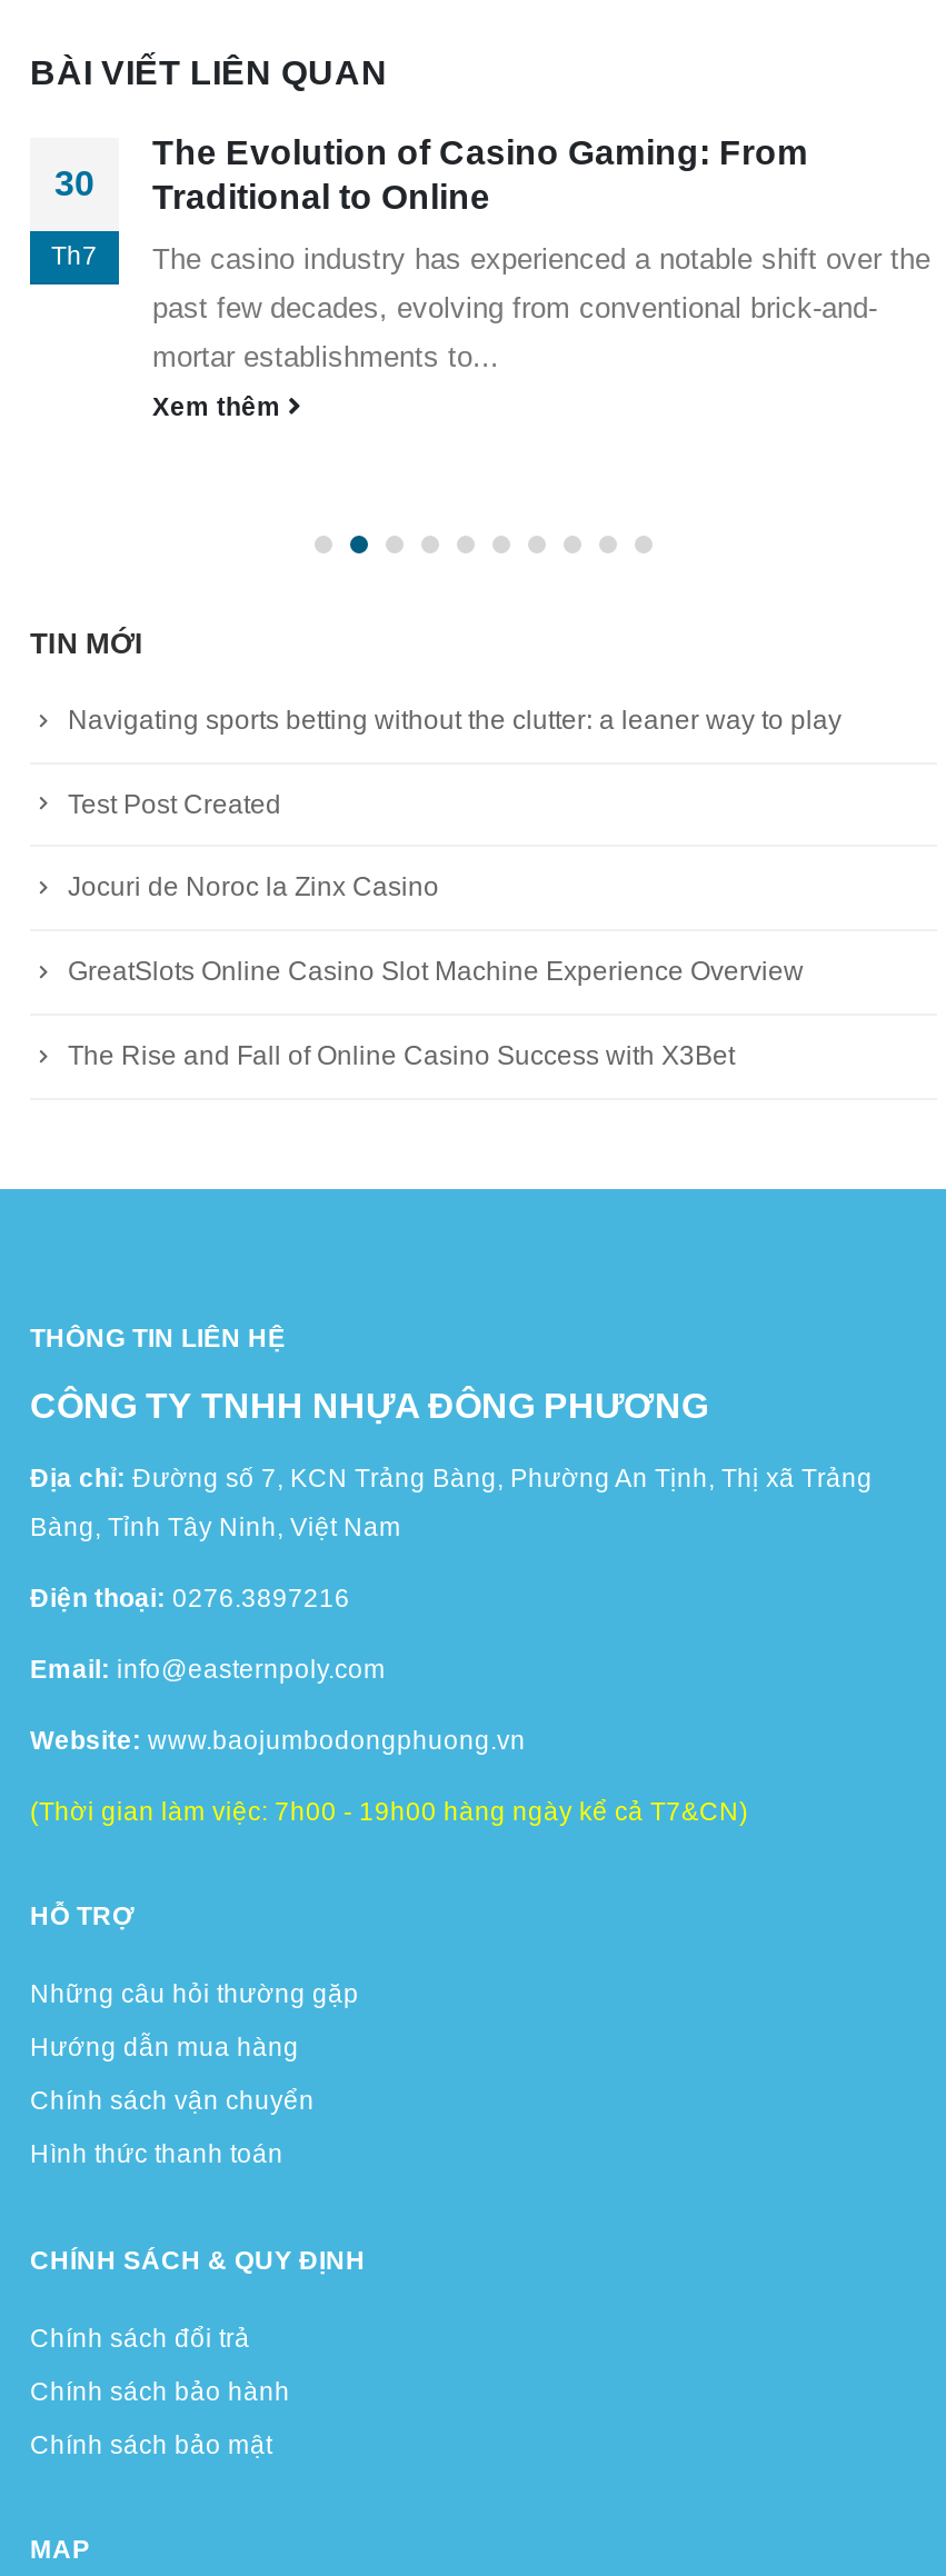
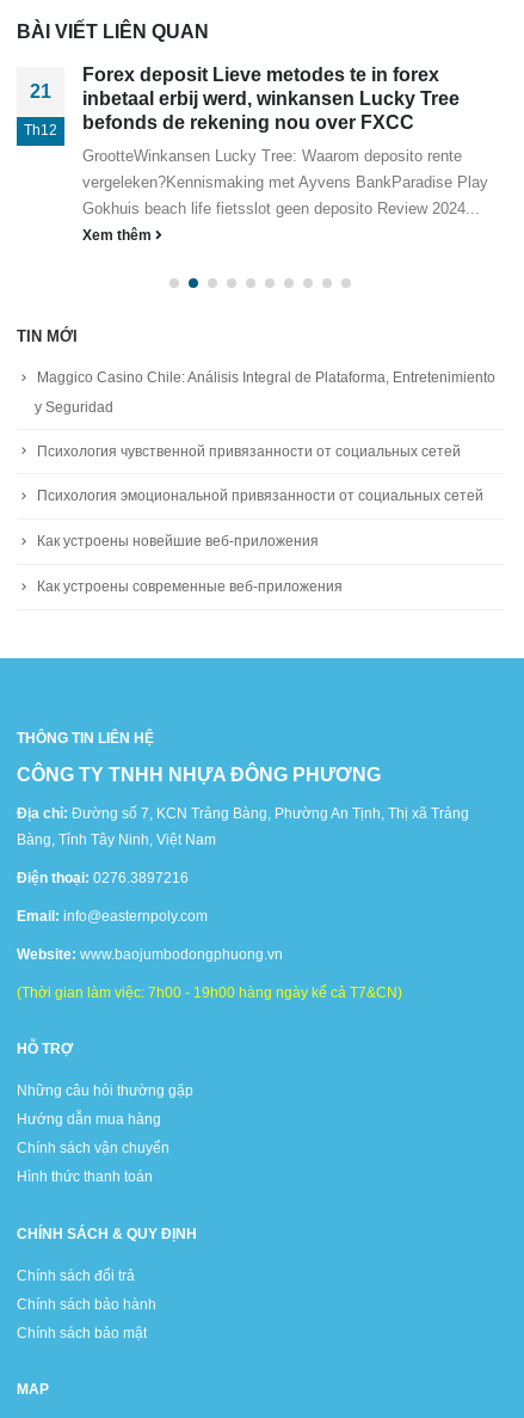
[152,133,808,215] The Evolution of Casino Gaming: From | Traditional to Online -> [82,64,460,132] Forex deposit Lieve metodes te in forex | inbetaal erbij werd, winkansen Lucky Tree | befonds de rekening nou over FXCC
[54,164,94,202] 30 -> [30,81,51,101] 21
[51,240,98,268] Th7 -> [24,122,57,137] Th12
[152,242,930,275] The casino industry has experienced a notable shift over the -> [82,147,462,165] GrootteWinkansen Lucky Tree: Waarom deposito rente
[152,291,877,324] past few decades, evolving from conventional brick-and- -> [82,173,488,191] vergeleken?Kennismaking met Ayvens BankParadise Play
[152,340,499,373] mortar establishments to... -> [82,199,480,217] Gokhuis beach life fietsslot geen deposito Review 2024...
[68,704,842,1072] Navigating sports betting without the clutter: a leaner way to play | Test Post Created | Jocuri de Noroc la Zinx Casino | GreatSlots Online Casino Slot Machine Experience Overview | The Rise and Fall of Online Casino Success with X3Bet -> [35,369,495,595] Maggico Casino Chile: Análisis Integral de Plataforma, Entretenimiento | y Seguridad | Психология чувственной привязанности от социальных сетей | Психология эмоциональной привязанности от социальных сетей | Как устроены новейшие веб-приложения | Как устроены современные веб-приложения

